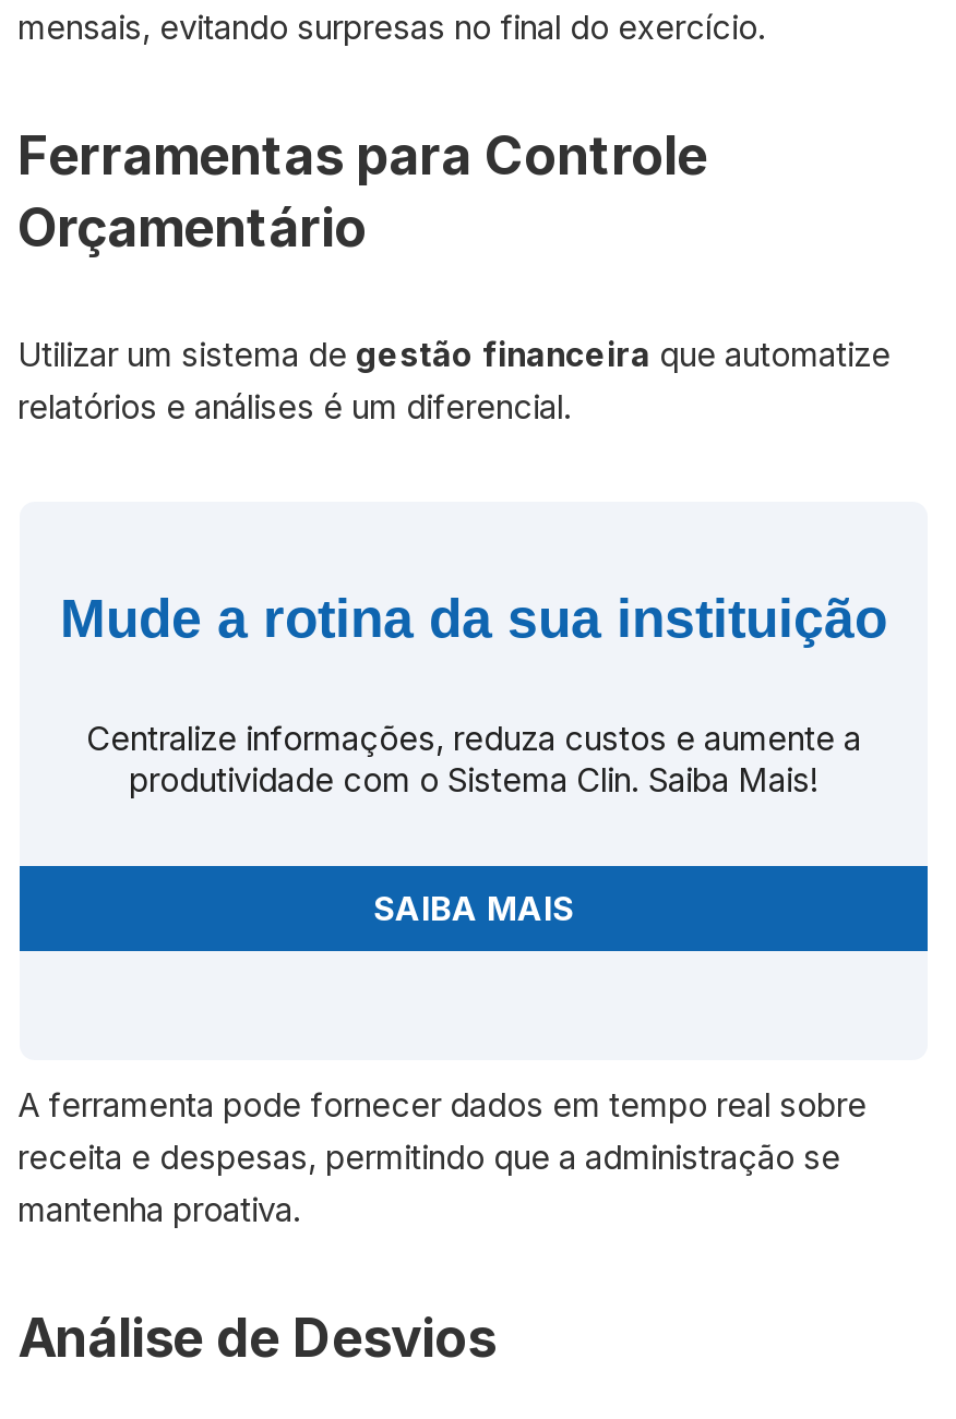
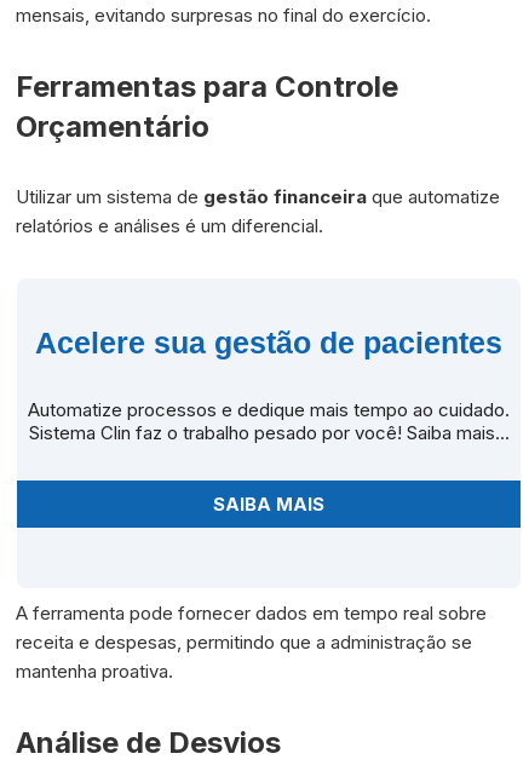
[60,587,887,648] Mude a rotina da sua instituição -> [35,326,502,360] Acelere sua gestão de pacientes
[86,718,861,801] Centralize informações, reduza custos e aumente a | produtividade com o Sistema Clin. Saiba Mais! -> [28,398,510,444] Automatize processos e dedique mais tempo ao cuidado. | Sistema Clin faz o trabalho pesado por você! Saiba mais...

